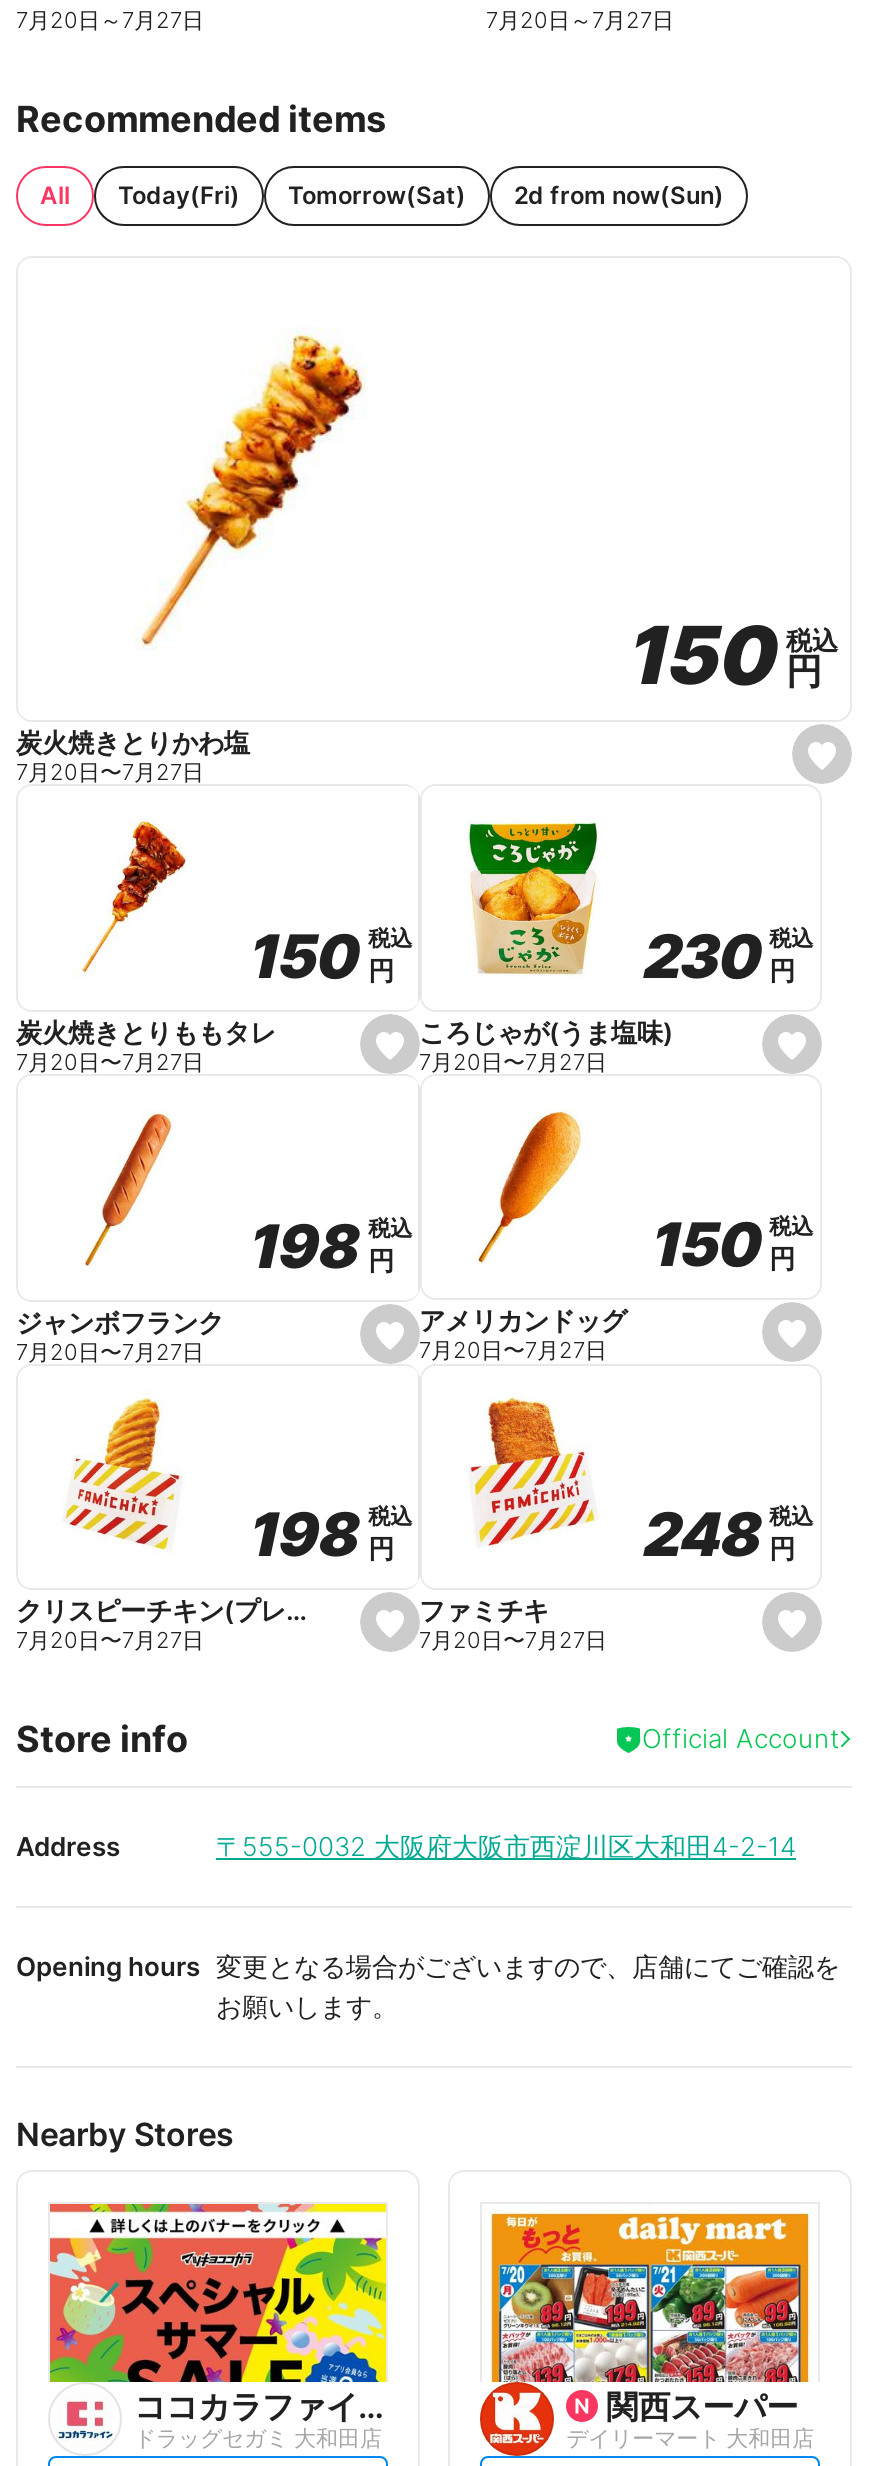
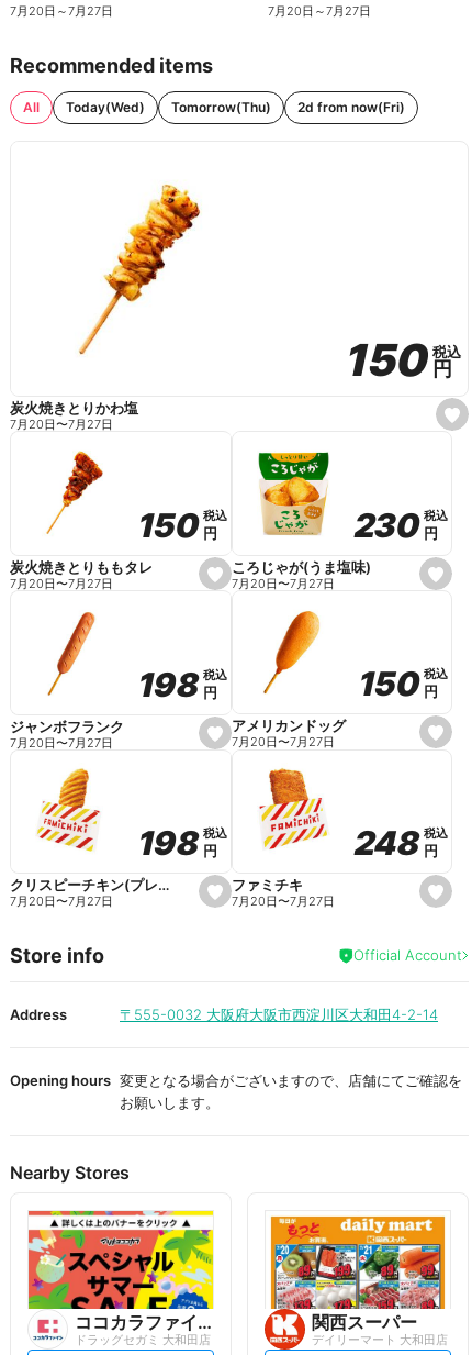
[118,179,724,209] Today(Fri) | Tomorrow(Sat) | 2d from now(Sun) -> [66,98,405,115] Today(Wed) | Tomorrow(Thu) | 2d from now(Fri)

